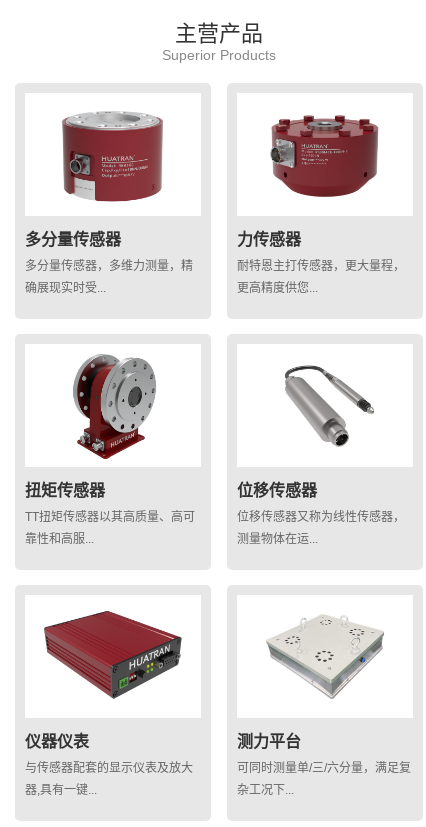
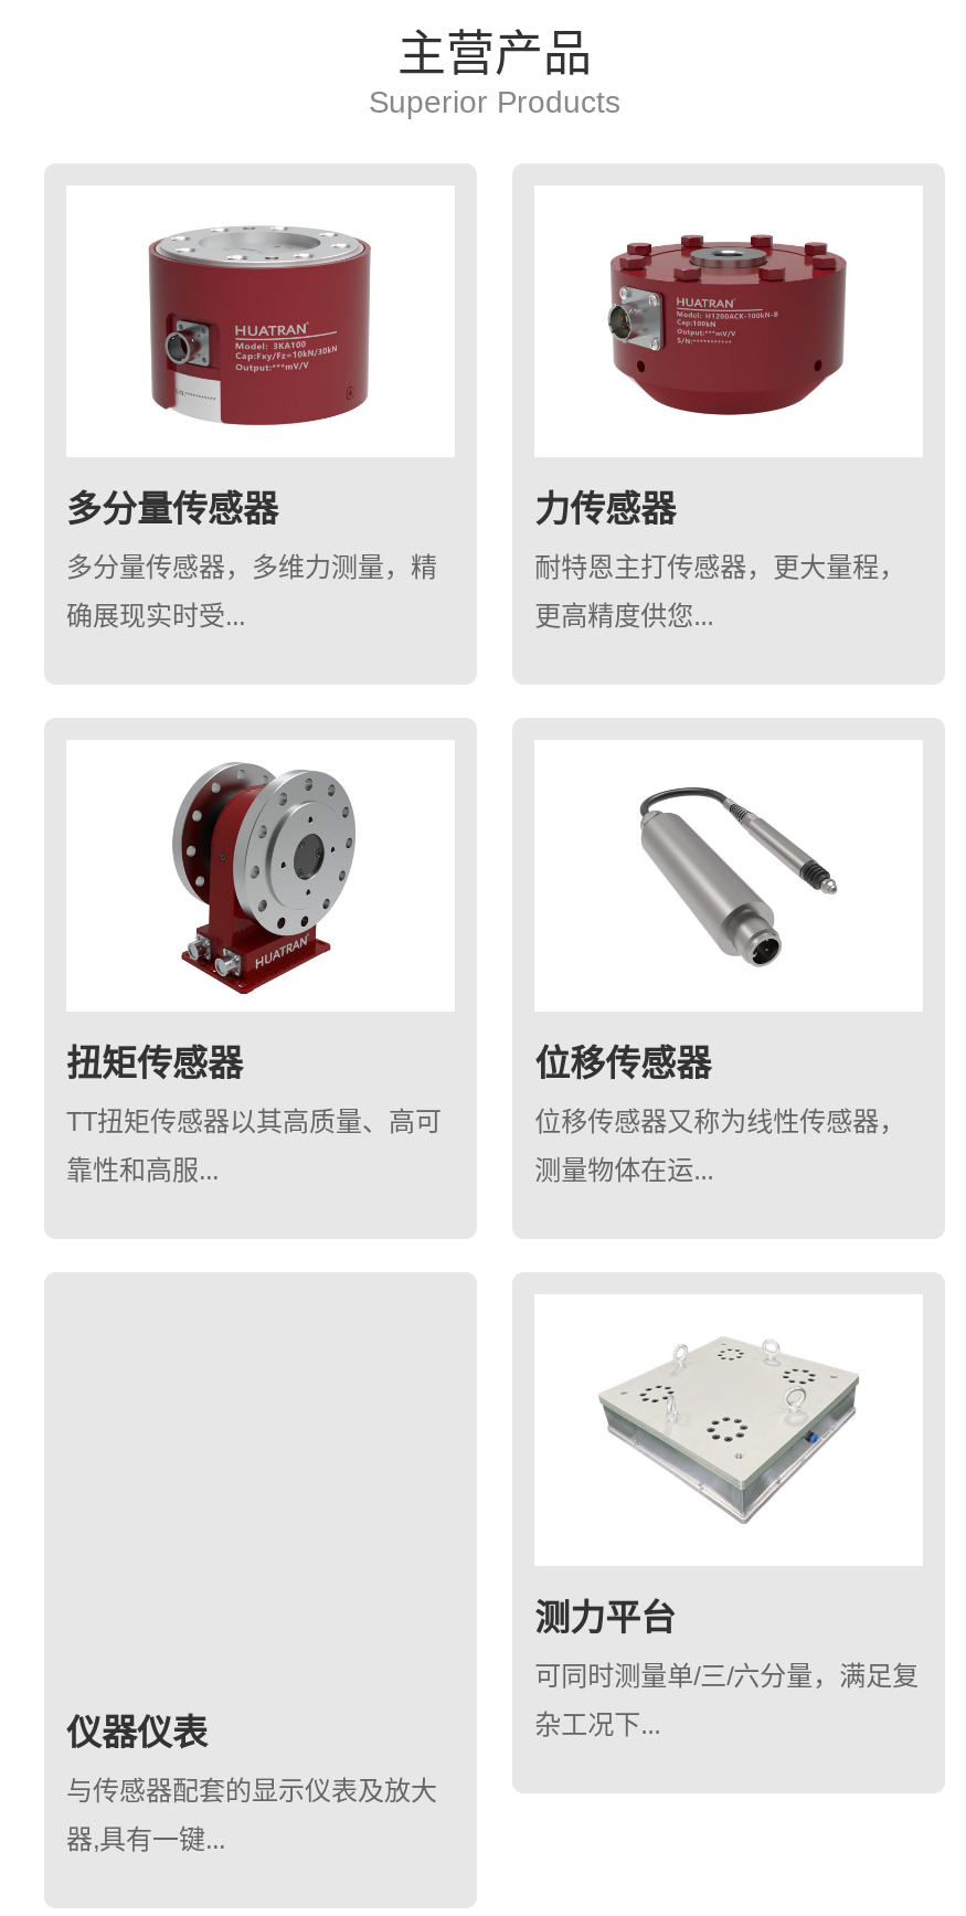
[44,610,182,699] [image] -> none

